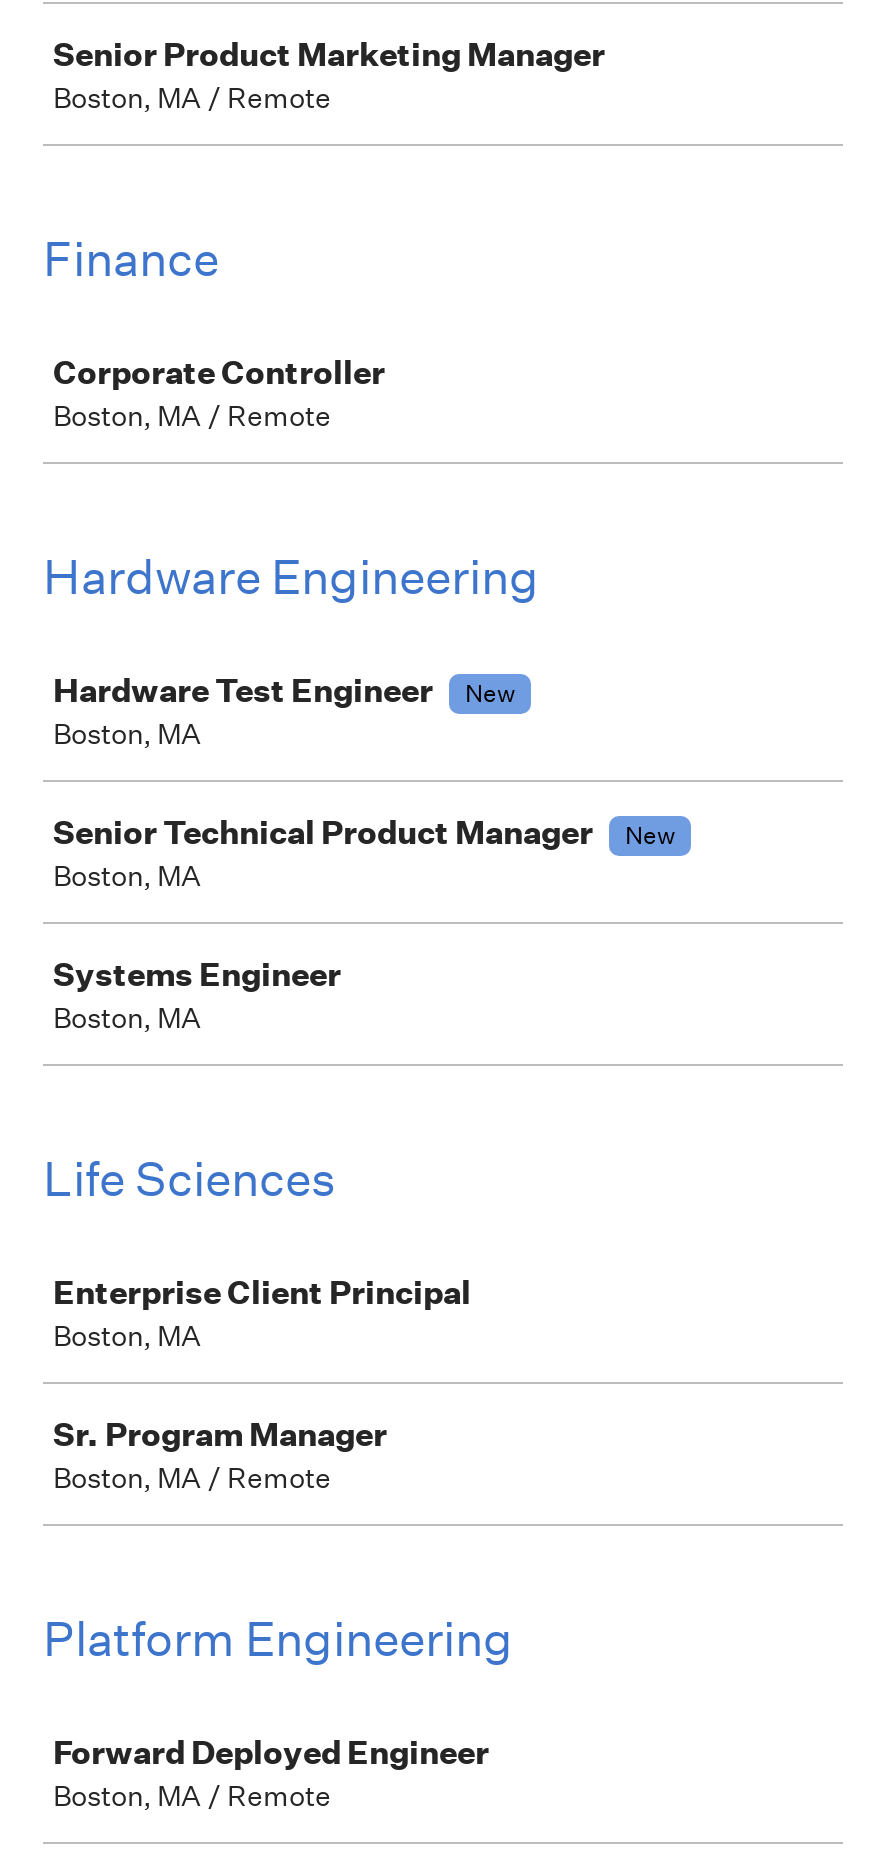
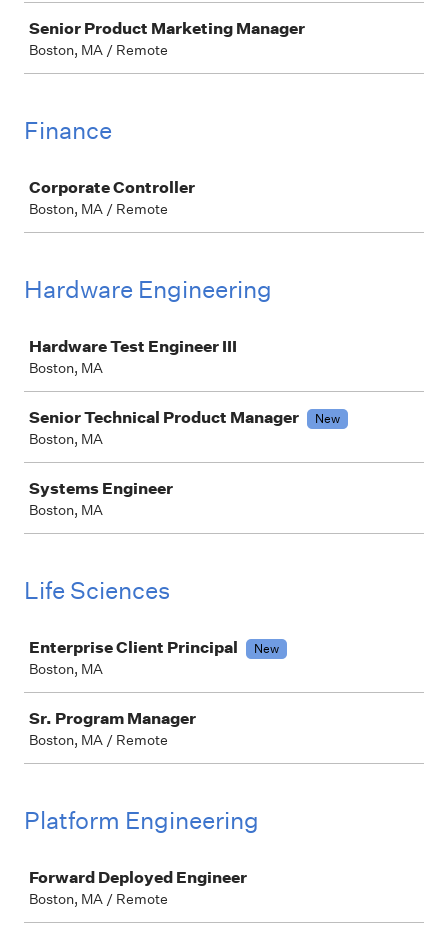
[53,670,515,710] Hardware Test Engineer | New -> [29,336,237,356] Hardware Test Engineer III
none -> [254,640,279,657] New

